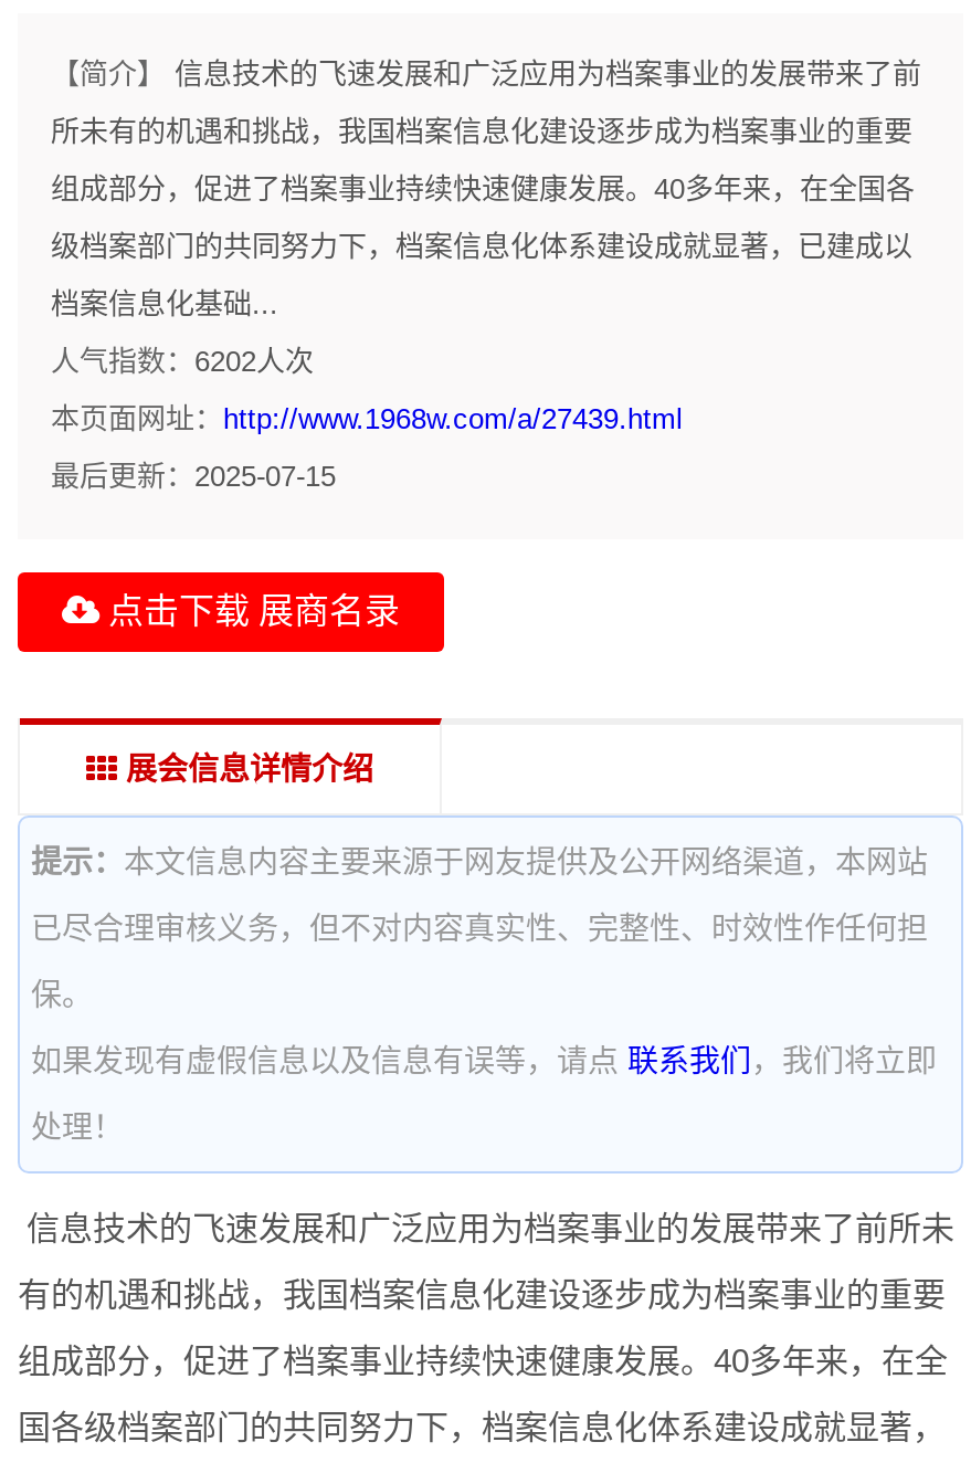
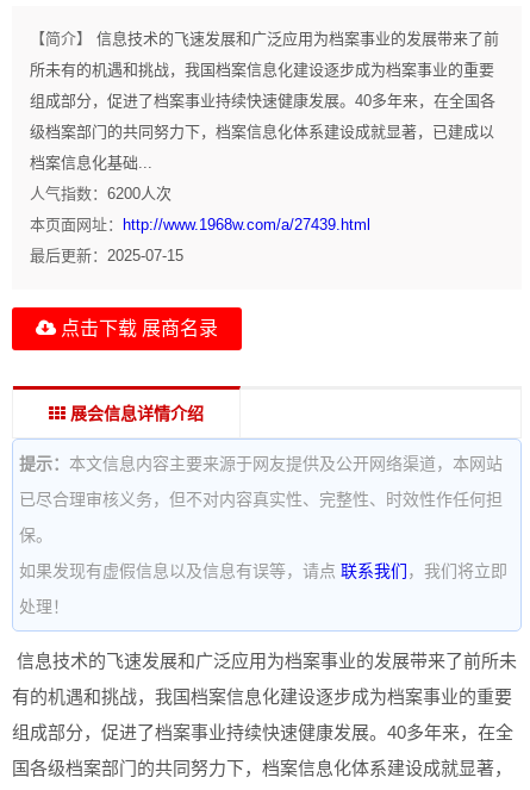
[51,345,314,378] 人气指数：6202人次 -> [30,185,172,202] 人气指数：6200人次

